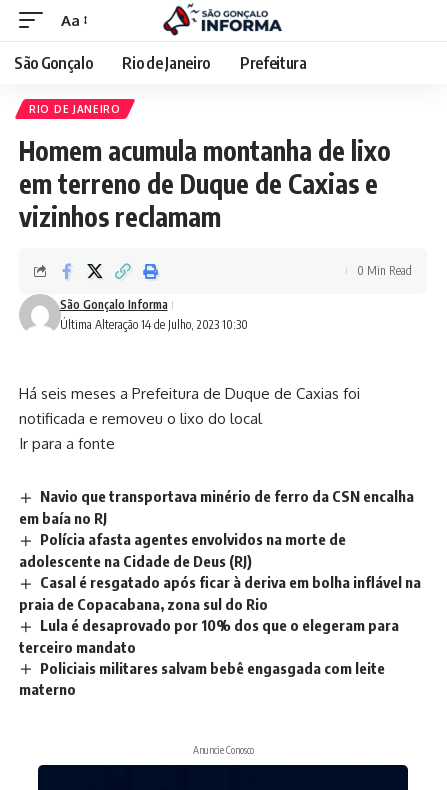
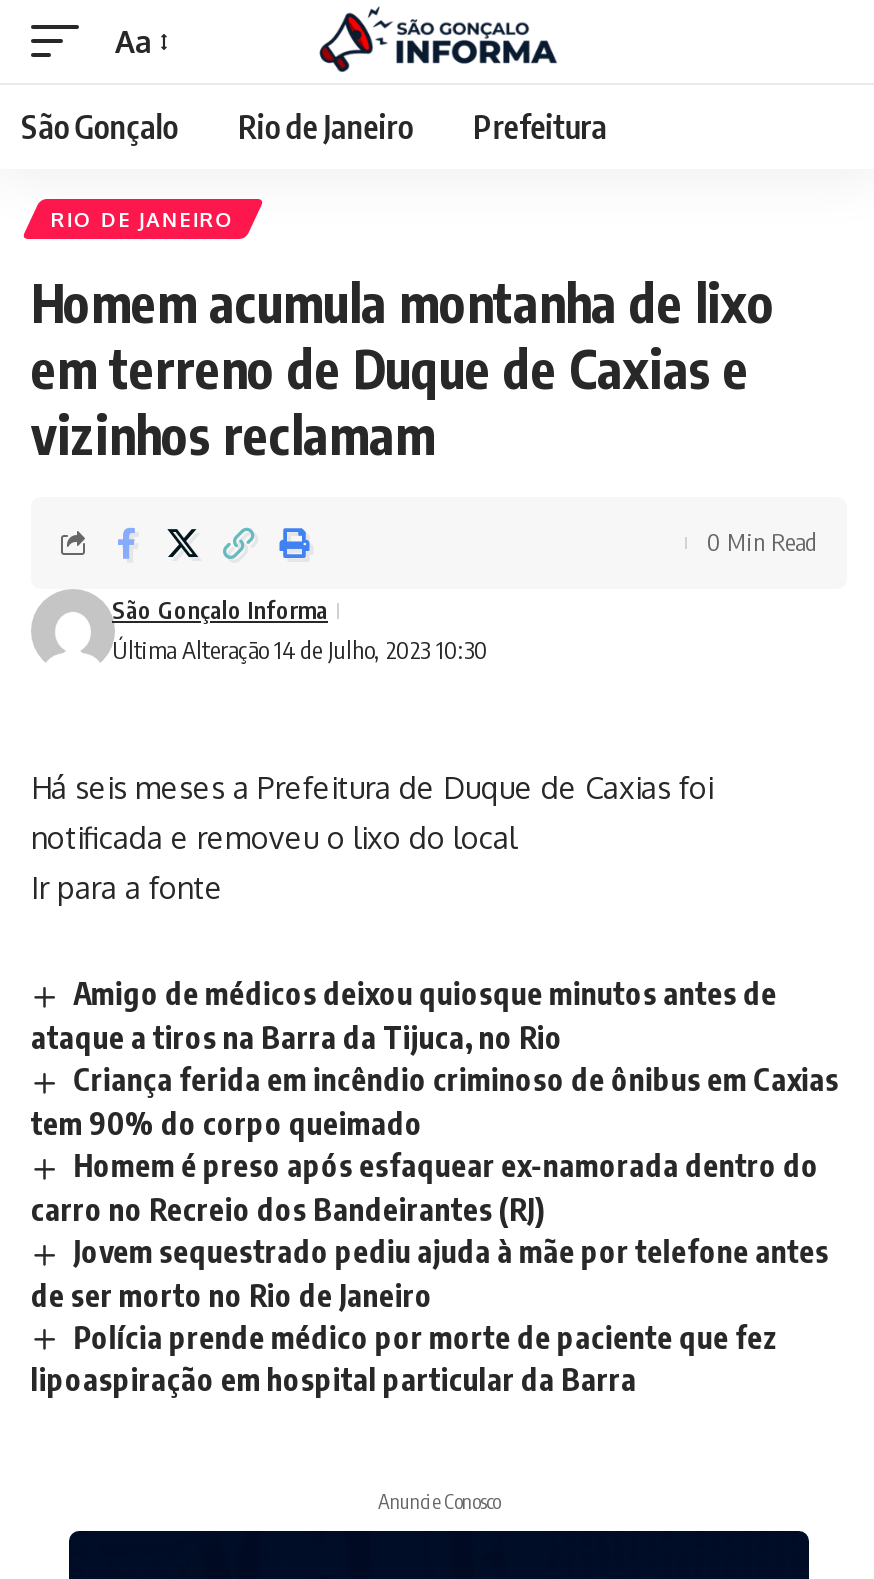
[19,487,421,698] Navio que transportava minério de ferro da CSN encalha | em baía no RJ | Polícia afasta agentes envolvidos na morte de | adolescente na Cidade de Deus (RJ) | Casal é resgatado após ficar à deriva em bolha inflável na | praia de Copacabana, zona sul do Rio | Lula é desaprovado por 10% dos que o elegeram para | terceiro mandato | Policiais militares salvam bebê engasgada com leite | materno -> [31,975,839,1398] Amigo de médicos deixou quiosque minutos antes de | ataque a tiros na Barra da Tijuca, no Rio | Criança ferida em incêndio criminoso de ônibus em Caxias | tem 90% do corpo queimado | Homem é preso após esfaquear ex-namorada dentro do | carro no Recreio dos Bandeirantes (RJ) | Jovem sequestrado pediu ajuda à mãe por telefone antes | de ser morto no Rio de Janeiro | Polícia prende médico por morte de paciente que fez | lipoaspiração em hospital particular da Barra

